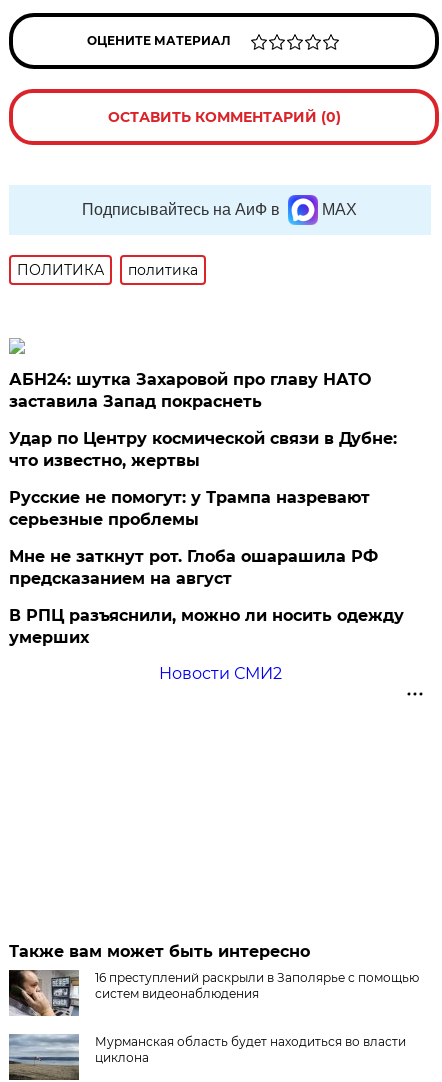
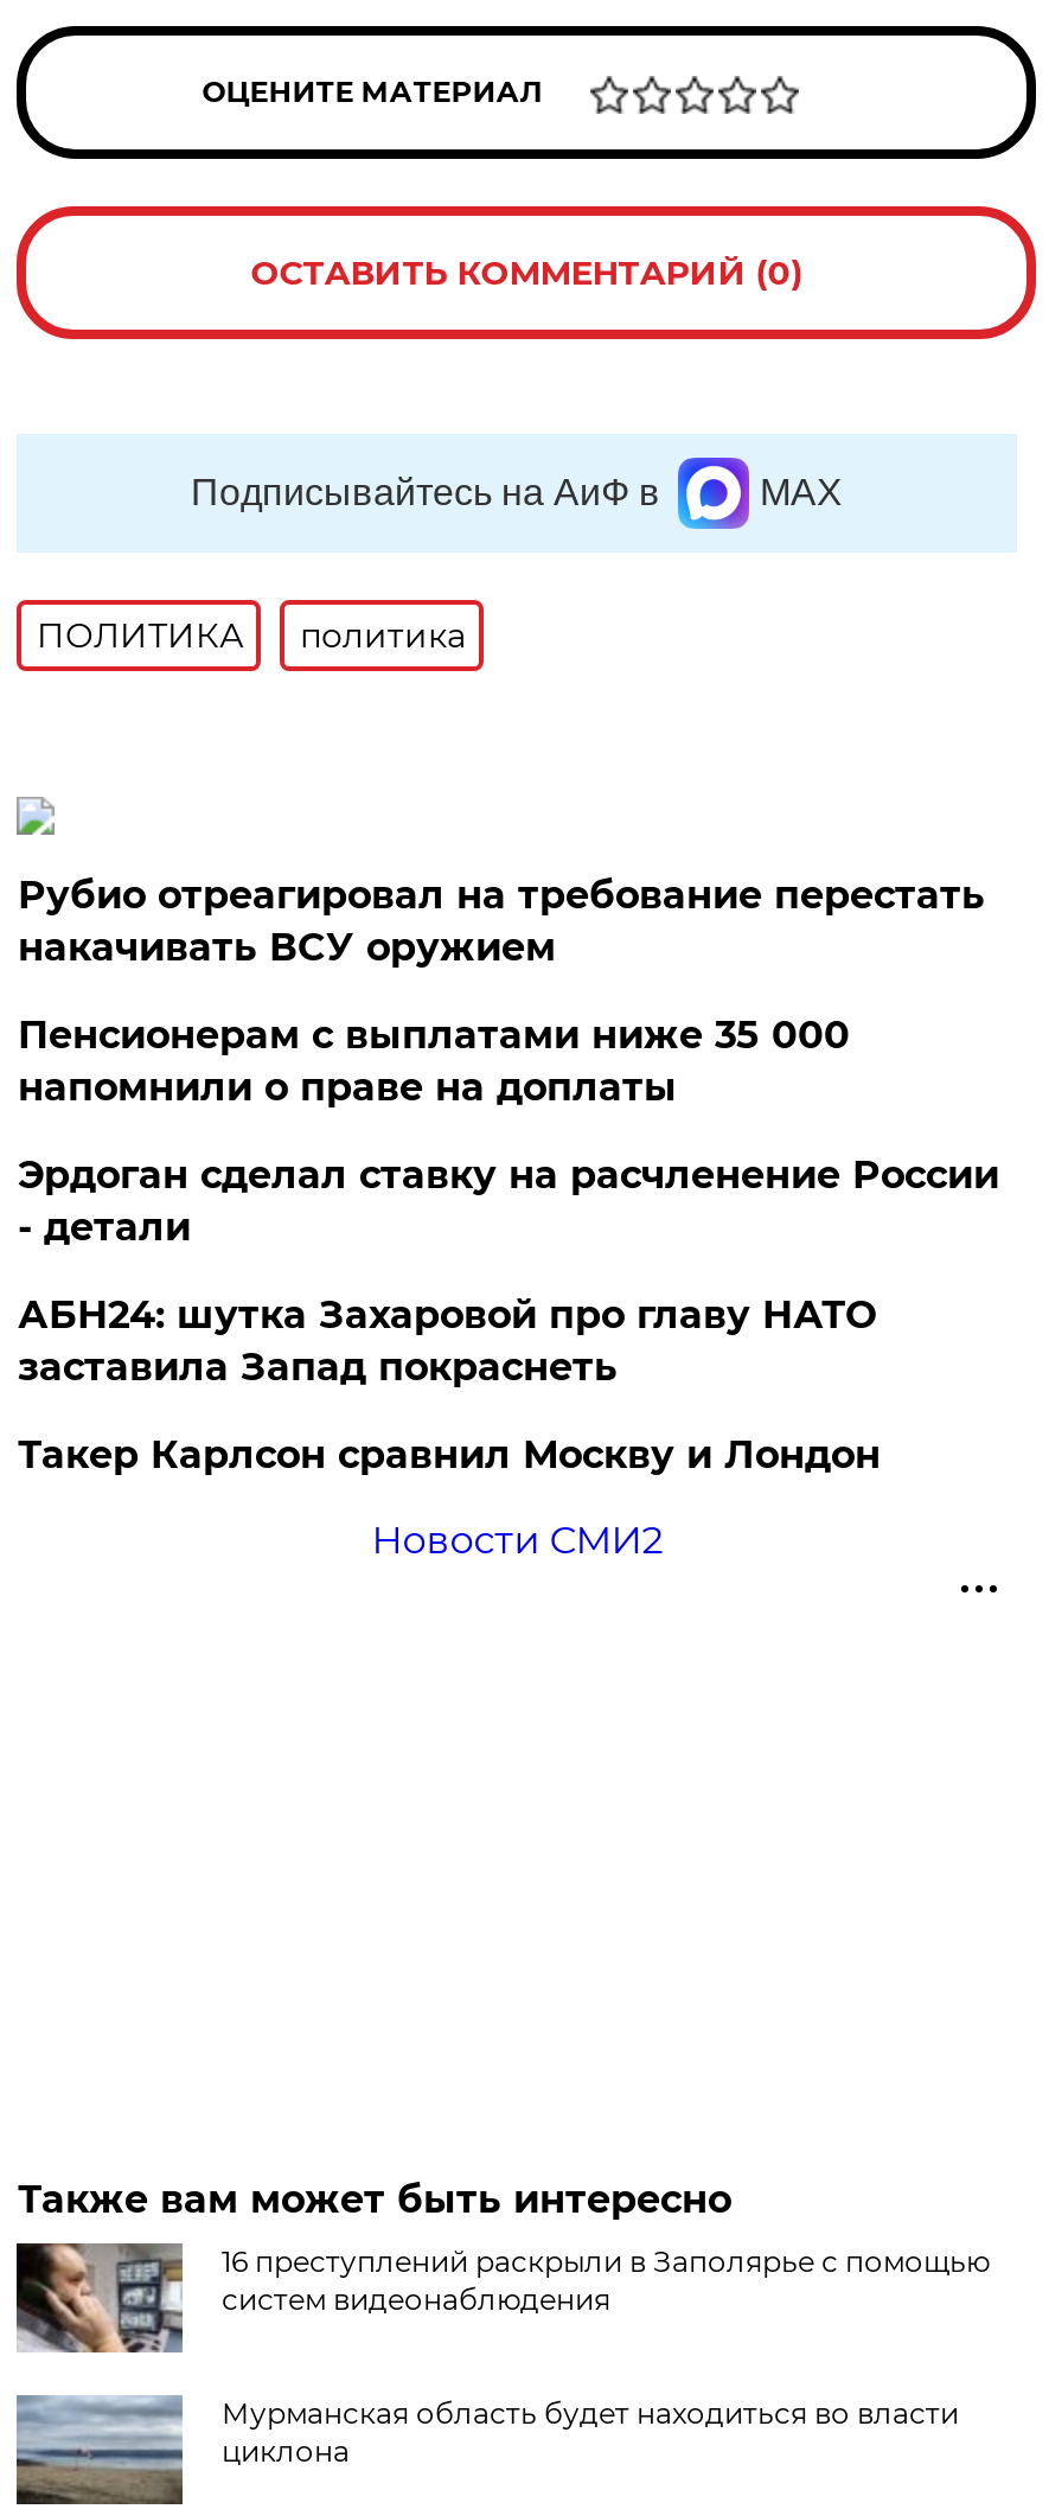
none -> [18,873,999,1250] Рубио отреагировал на требование перестать | накачивать ВСУ оружием | Пенсионерам с выплатами ниже 35 000 | напомнили о праве на доплаты | Эрдоган сделал ставку на расчленение России | - детали
moved [9,370,371,411] -> [18,1292,876,1390]: АБН24: шутка Захаровой про главу НАТО | заставила Запад покраснеть
[9,429,404,647] Удар по Центру космической связи в Дубне: | что известно, жертвы | Русские не помогут: у Трампа назревают | серьезные проблемы | Мне не заткнут рот. Глоба ошарашила РФ | предсказанием на август | В РПЦ разъяснили, можно ли носить одежду | умерших -> [18,1432,880,1477] Такер Карлсон сравнил Москву и Лондон

